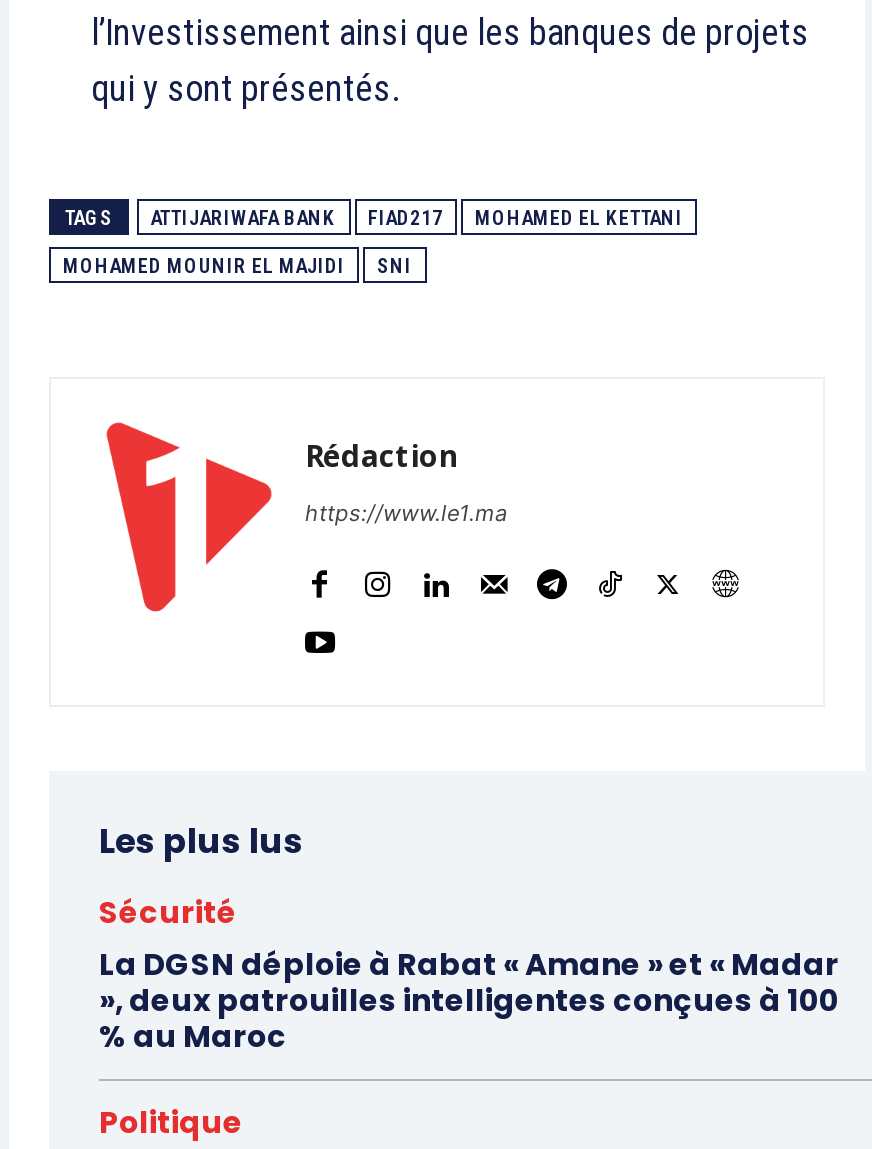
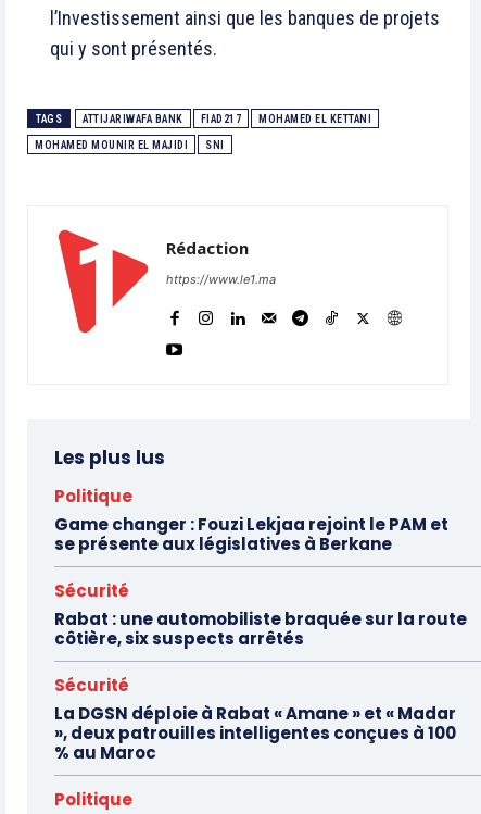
none -> [54,485,467,650] Politique | Game changer : Fouzi Lekjaa rejoint le PAM et | se présente aux législatives à Berkane | Sécurité | Rabat : une automobiliste braquée sur la route | côtière, six suspects arrêtés

